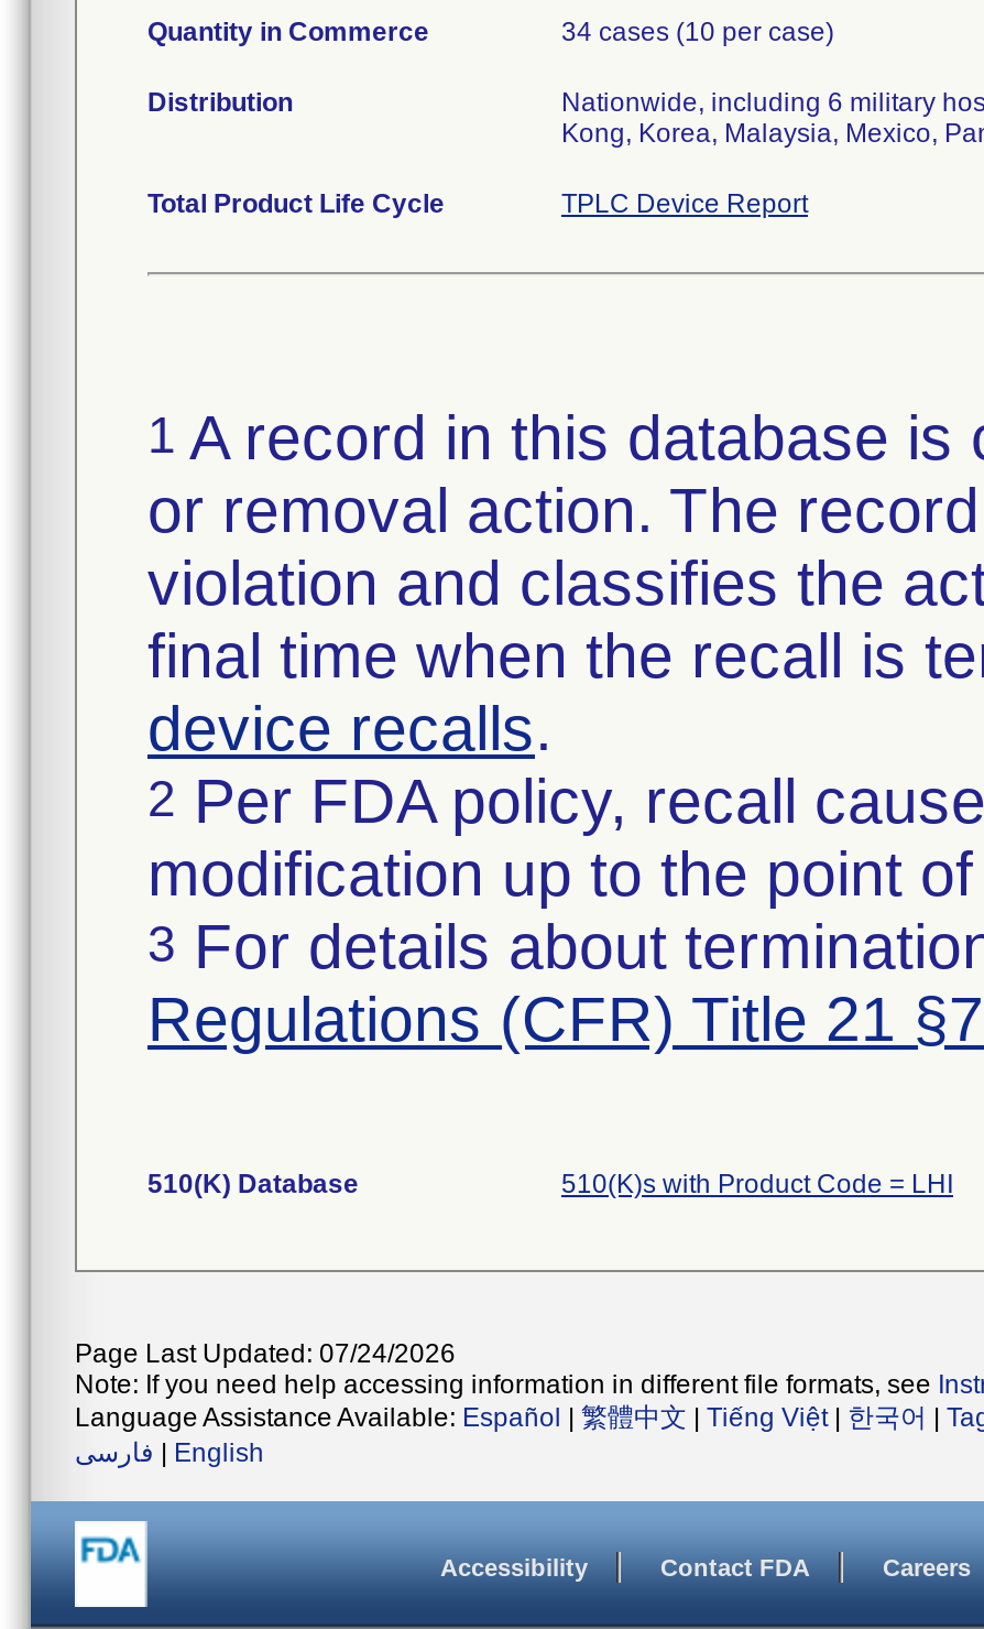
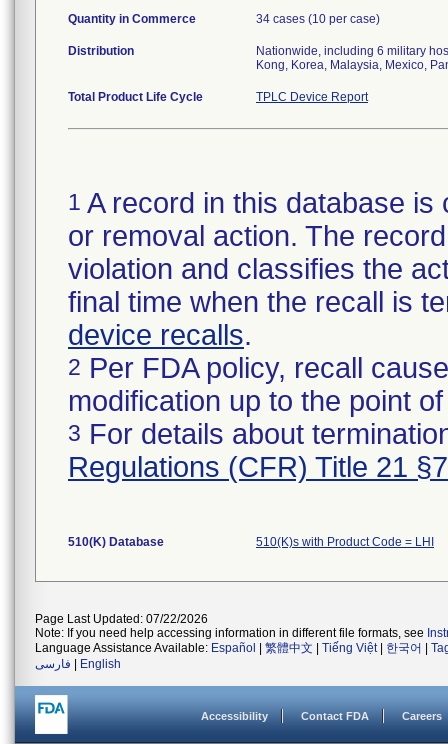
[75,1338,456,1369] Page Last Updated: 07/24/2026 -> [35,612,208,626] Page Last Updated: 07/22/2026

